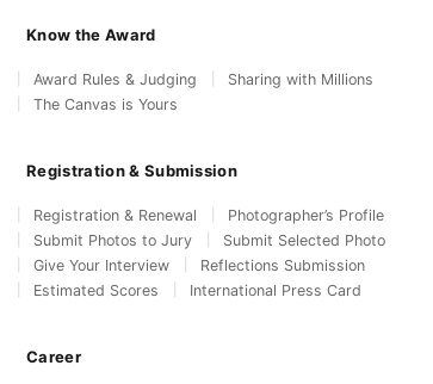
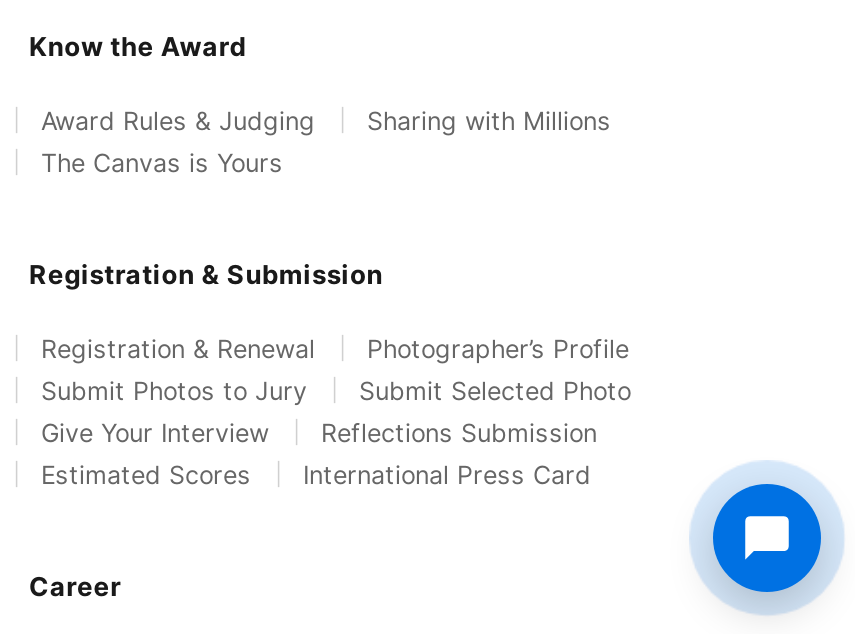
none -> [689,460,845,618] [image]

